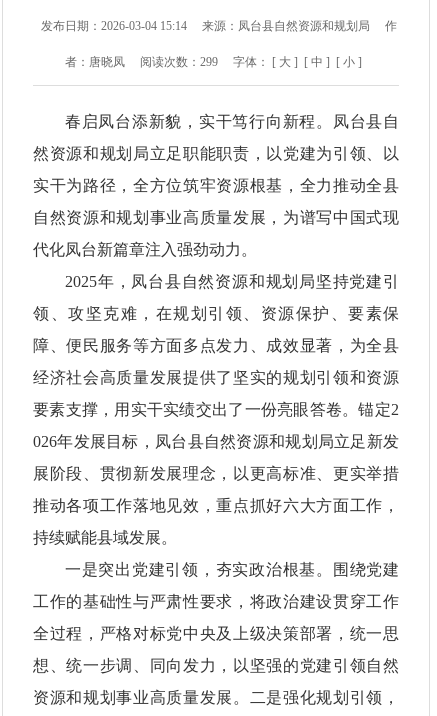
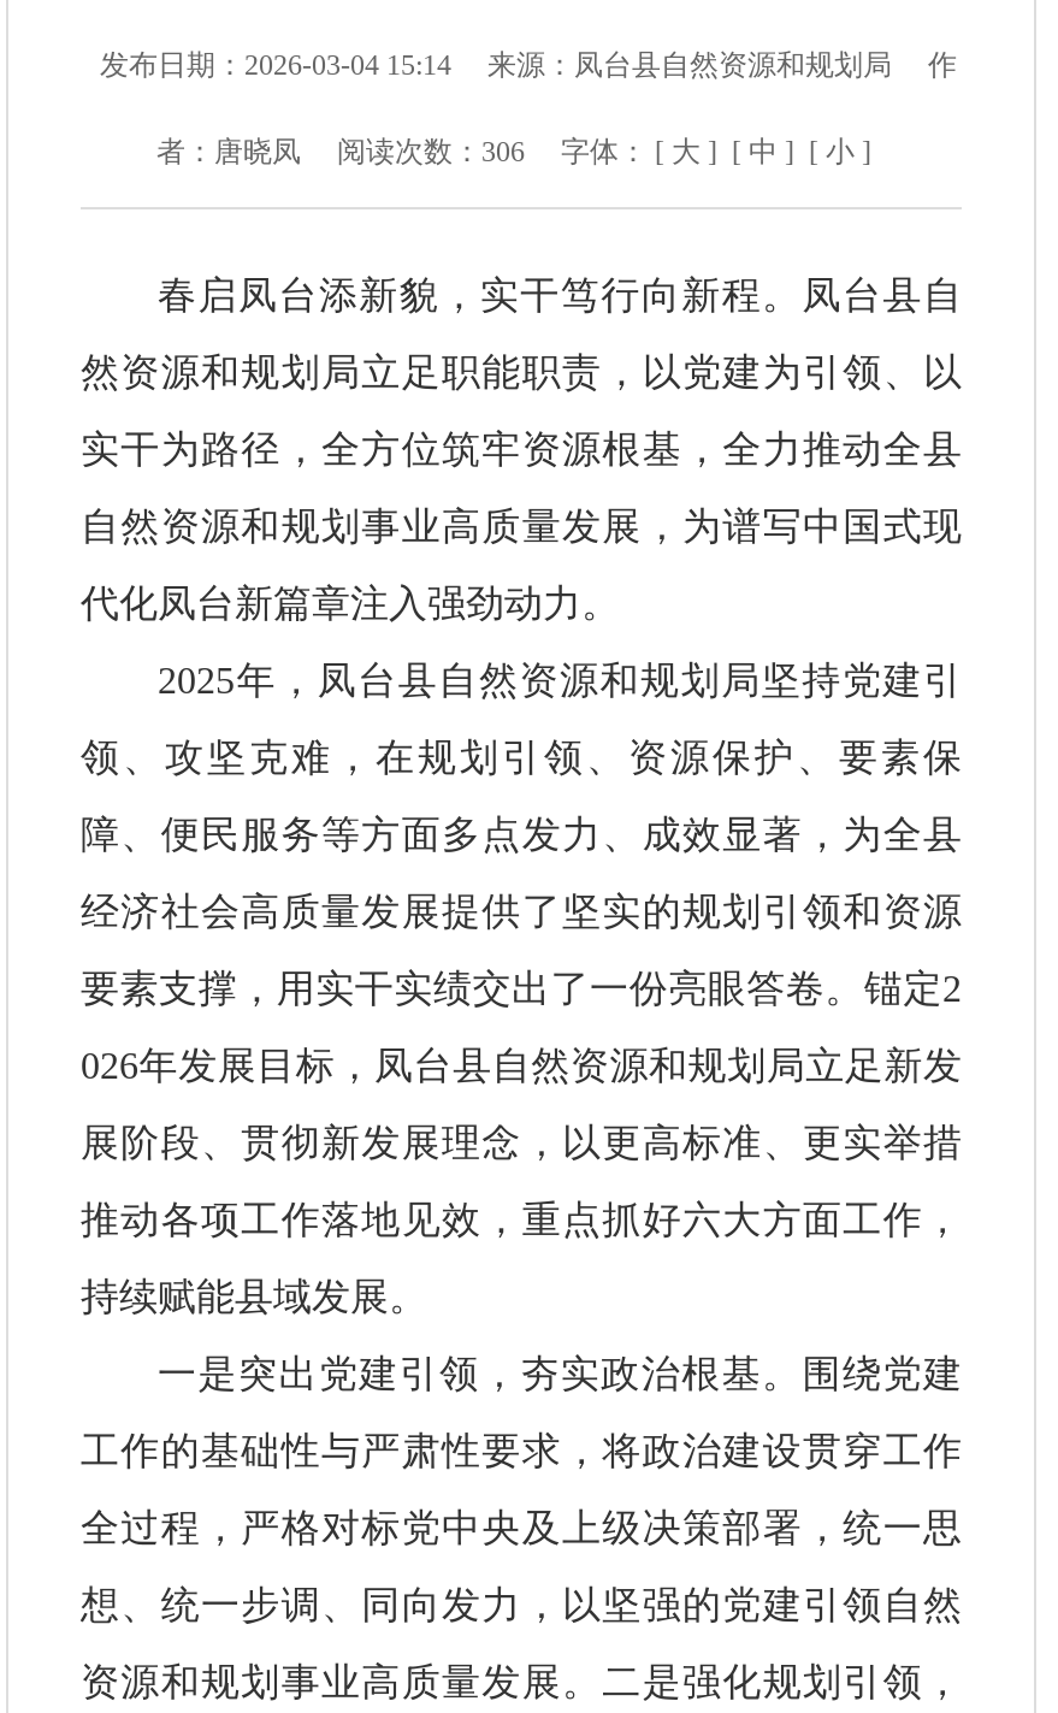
[64,55,361,69] 者：唐晓凤 阅读次数：299 字体：[ 大 ] [ 中 ] [ 小 ] -> [156,135,871,168] 者：唐晓凤 阅读次数：306 字体：[ 大 ] [ 中 ] [ 小 ]

